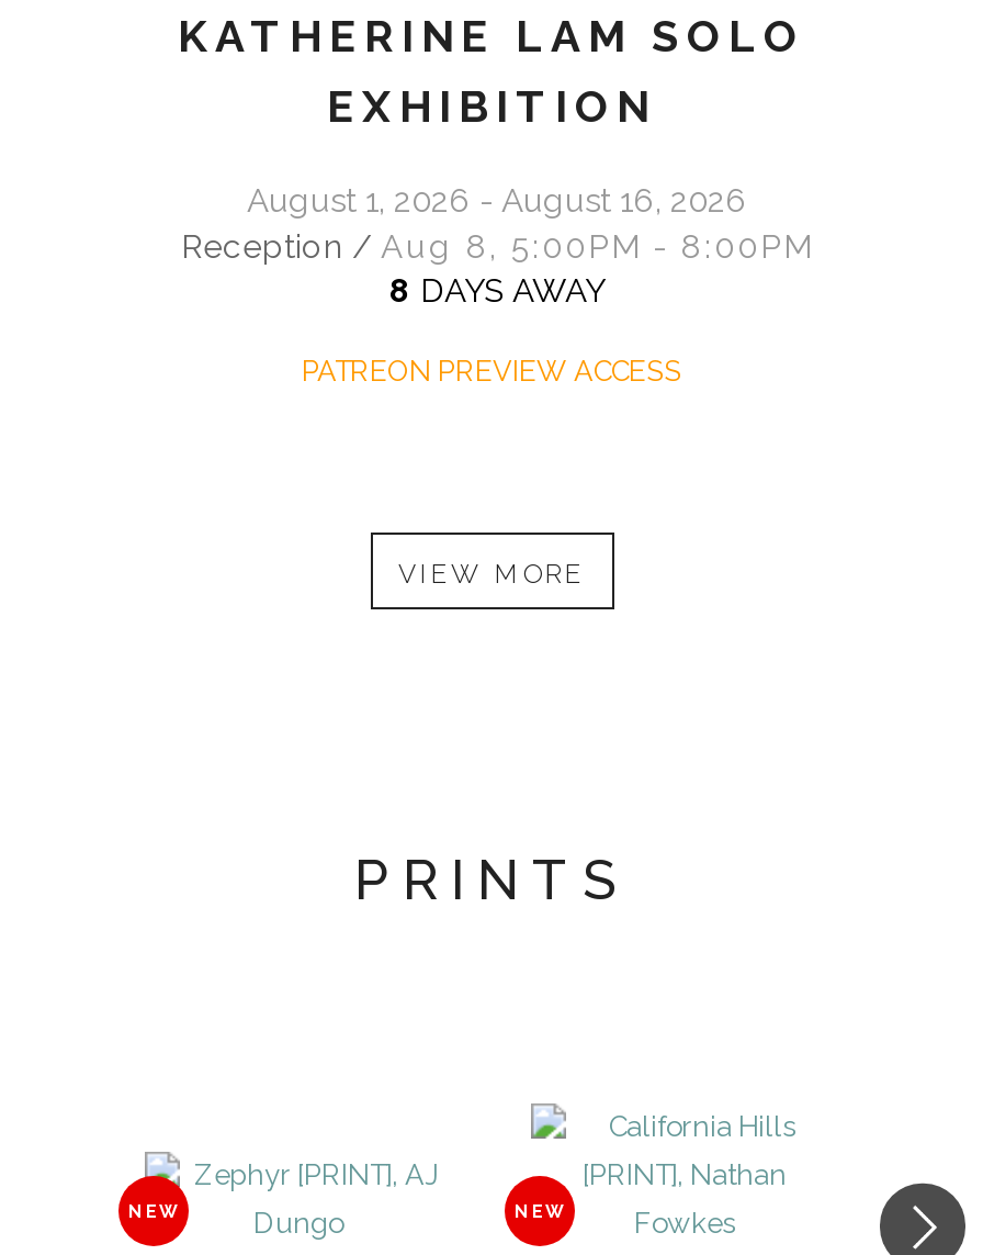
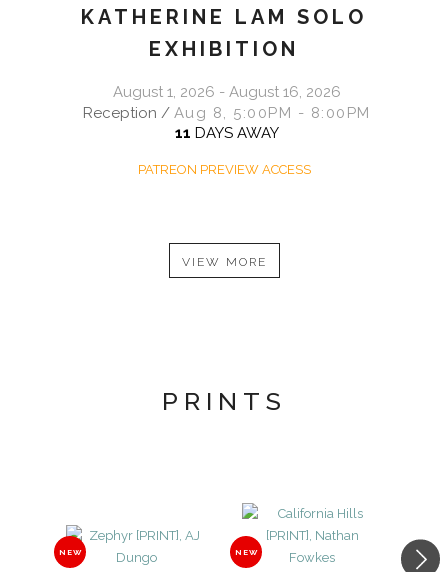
[389,272,605,311] 8 DAYS AWAY -> [174,124,278,142] 11 DAYS AWAY

